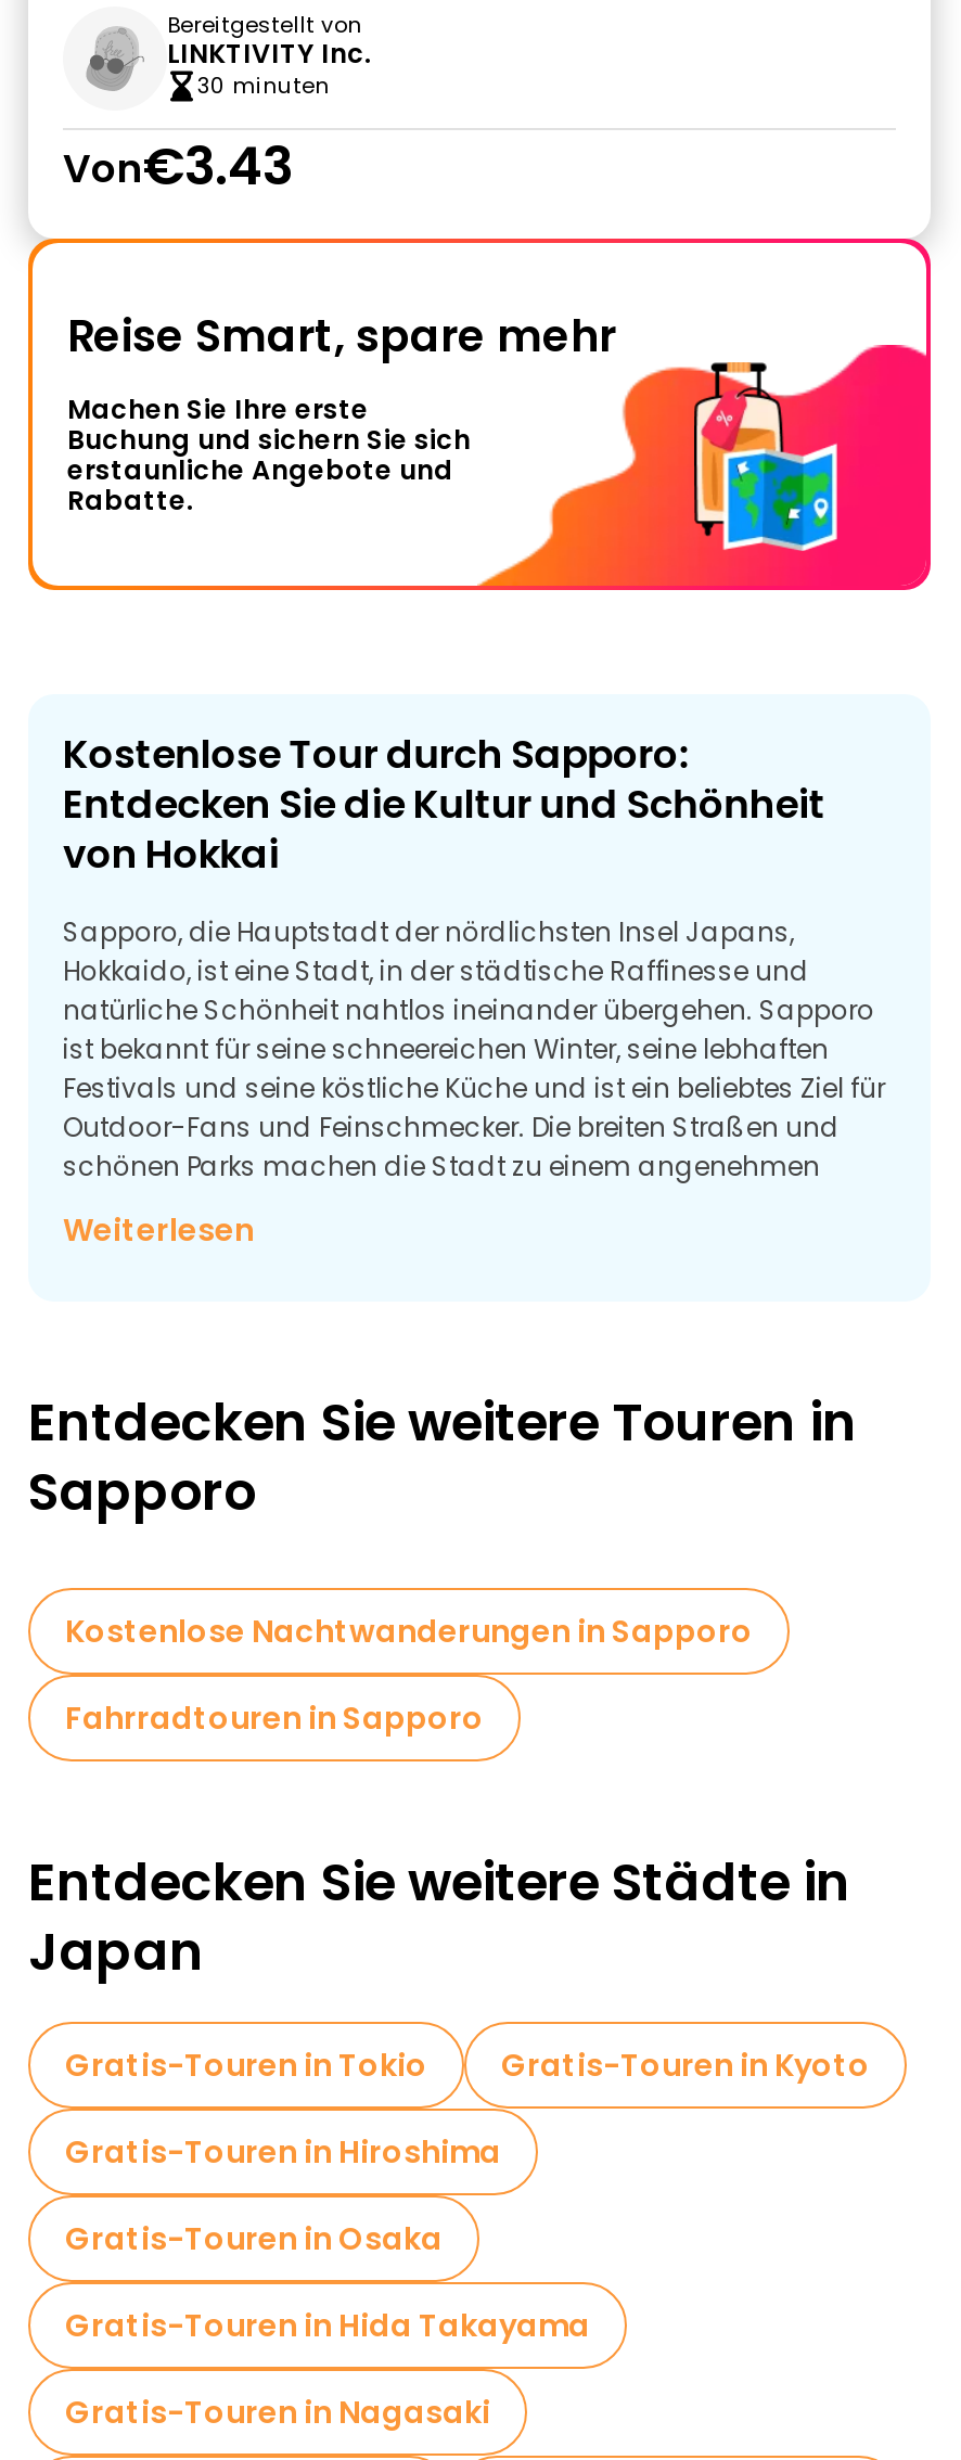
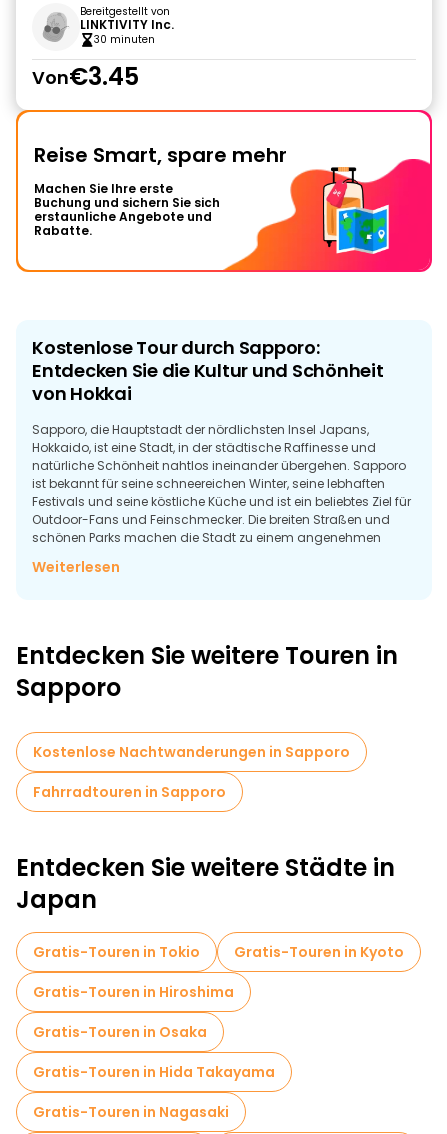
[63,130,293,202] Von€3.43 -> [32,60,139,93] Von€3.45

